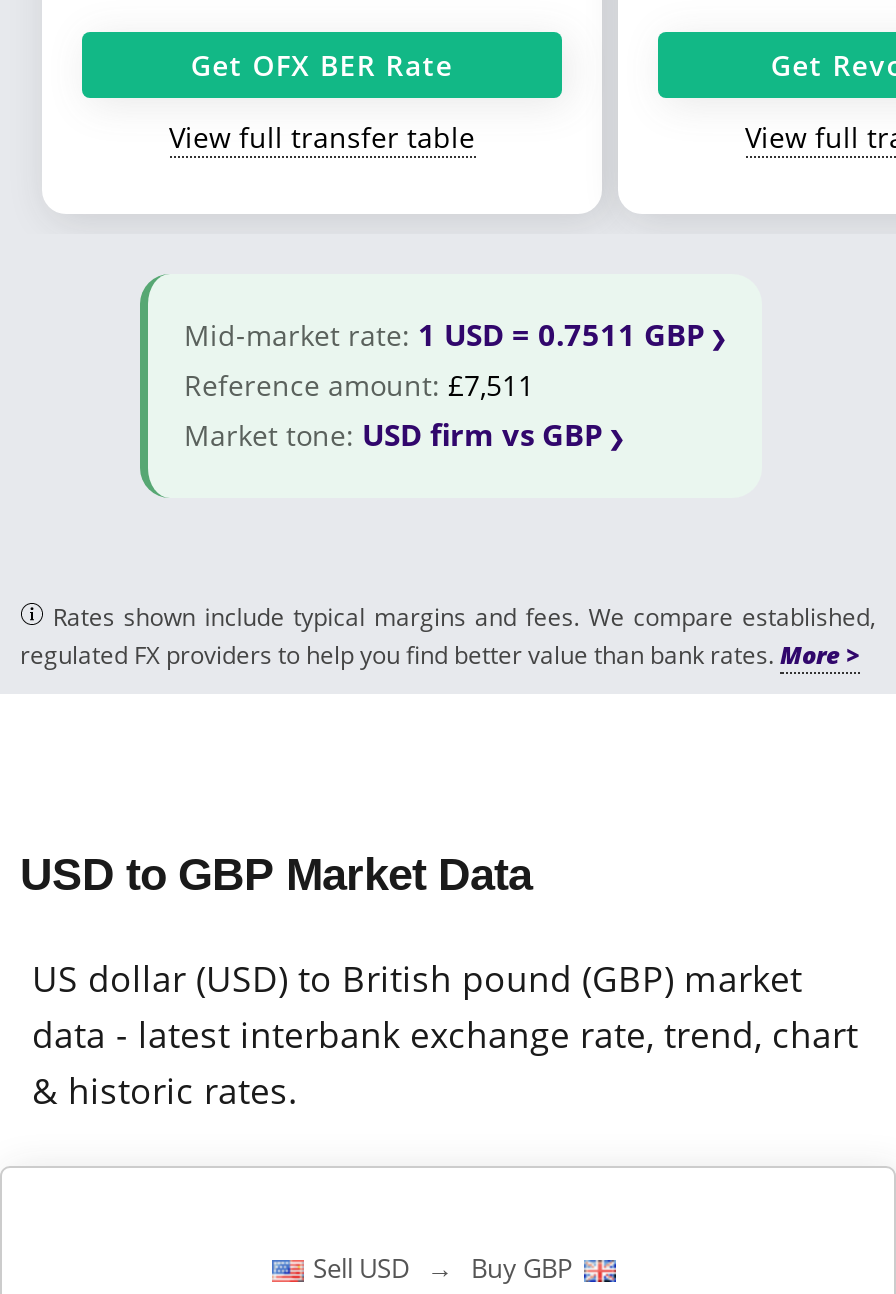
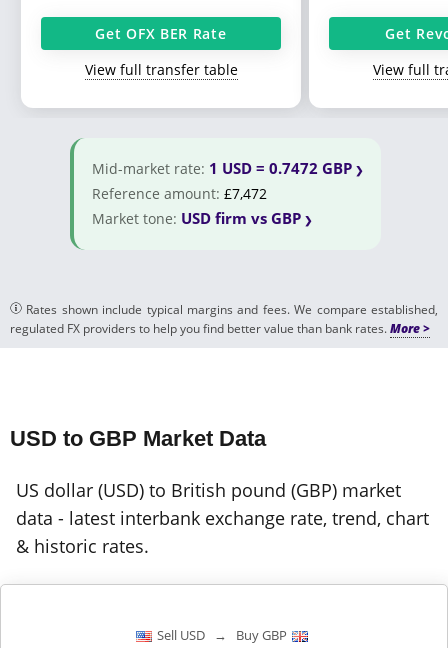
[184,314,704,354] Mid-market rate: 1 USD = 0.7511 GBP -> [92,158,352,178] Mid-market rate: 1 USD = 0.7472 GBP
[184,366,534,404] Reference amount: £7,511 -> [92,184,267,203] Reference amount: £7,472

